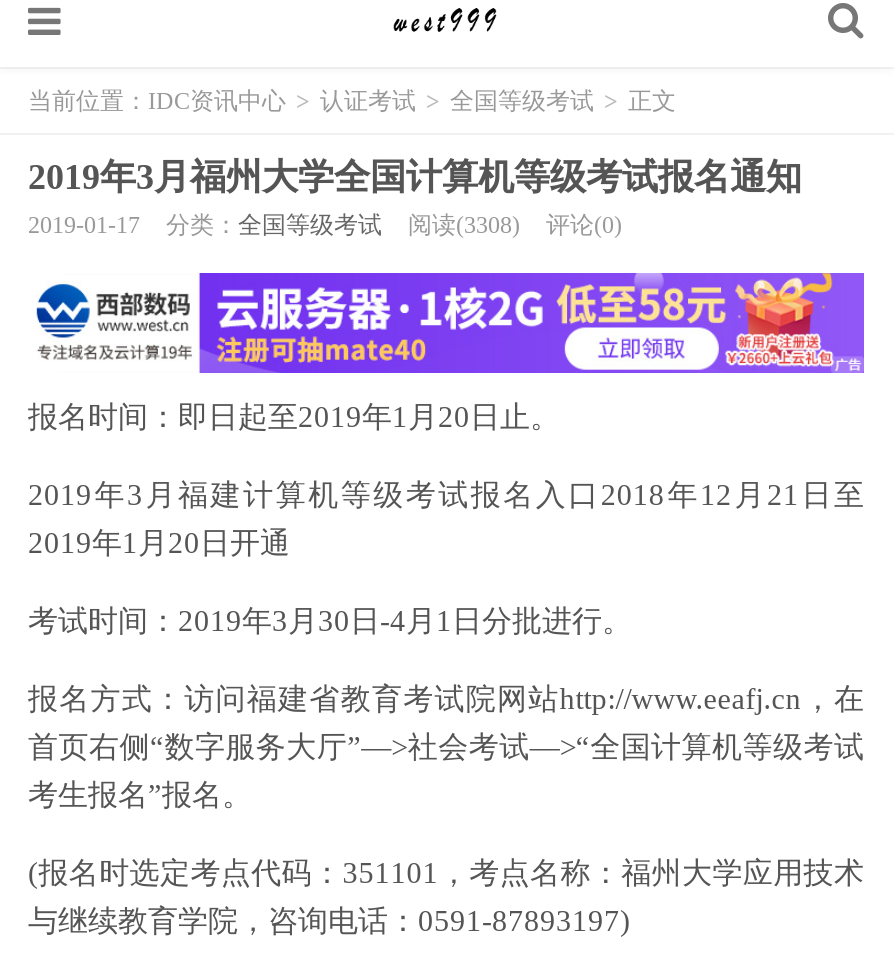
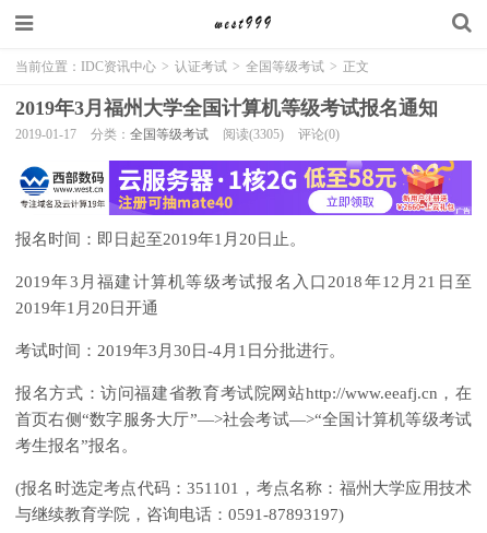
[28,211,622,239] 2019-01-17 分类：全国等级考试 阅读(3308) 评论(0) -> [15,127,340,142] 2019-01-17 分类：全国等级考试 阅读(3305) 评论(0)

